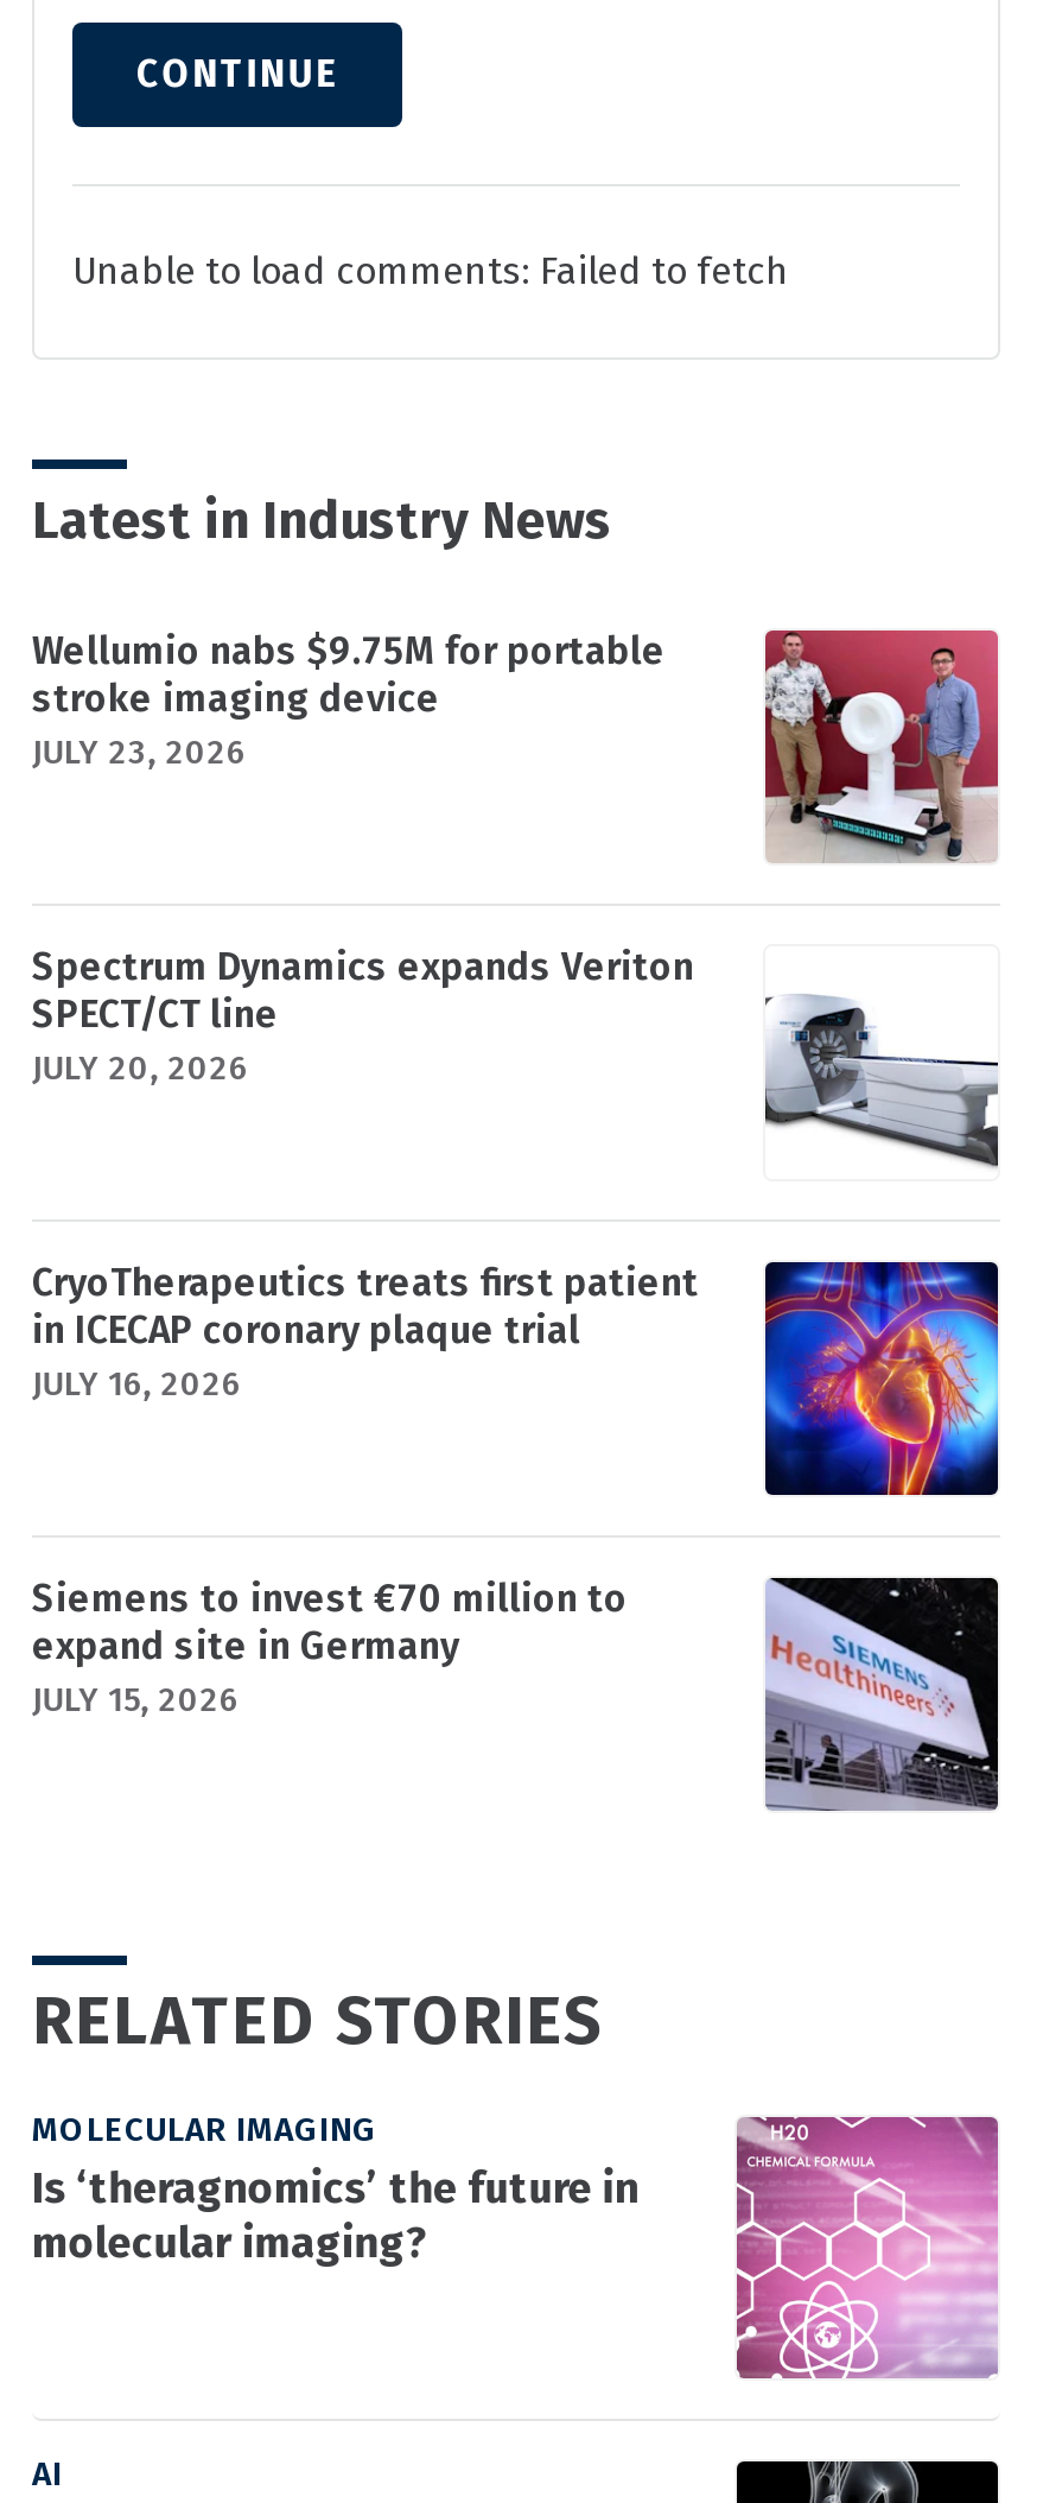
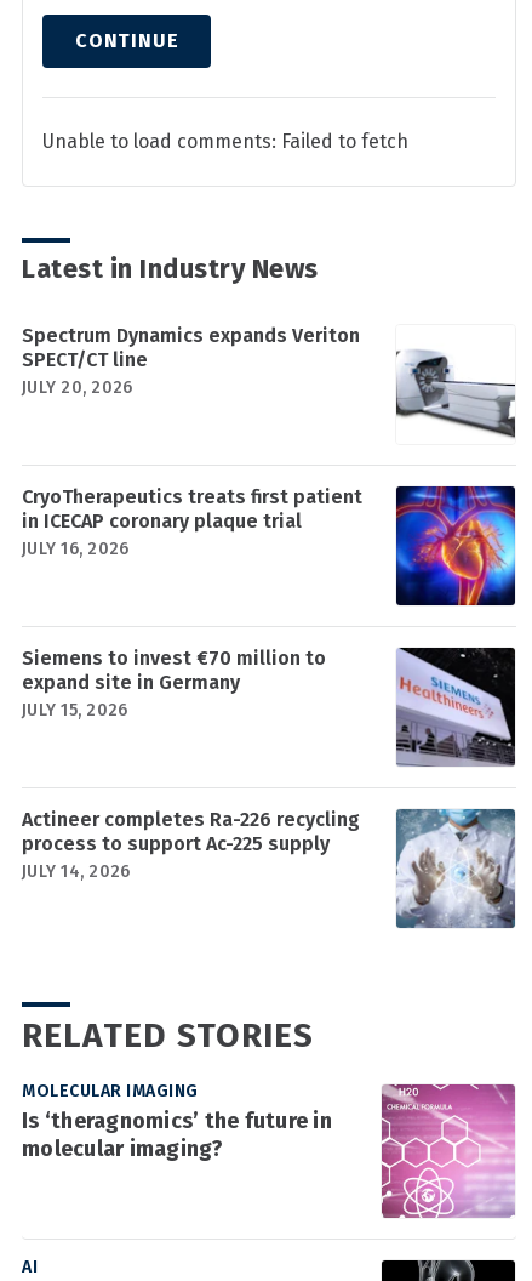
[32,628,666,773] Wellumio nabs $9.75M for portable | stroke imaging device | JULY 23, 2026 -> none
[763,627,1000,864] [image] -> none
moved [32,944,1000,1721] -> [22,323,516,720]: [image] | Spectrum Dynamics expands Veriton | SPECT/CT line | ... | expand site in Germany | JULY 15, 2026
none -> [22,807,516,928] [image] | Actineer completes Ra-226 recycling | process to support Ac-225 supply | JULY 14, 2026

